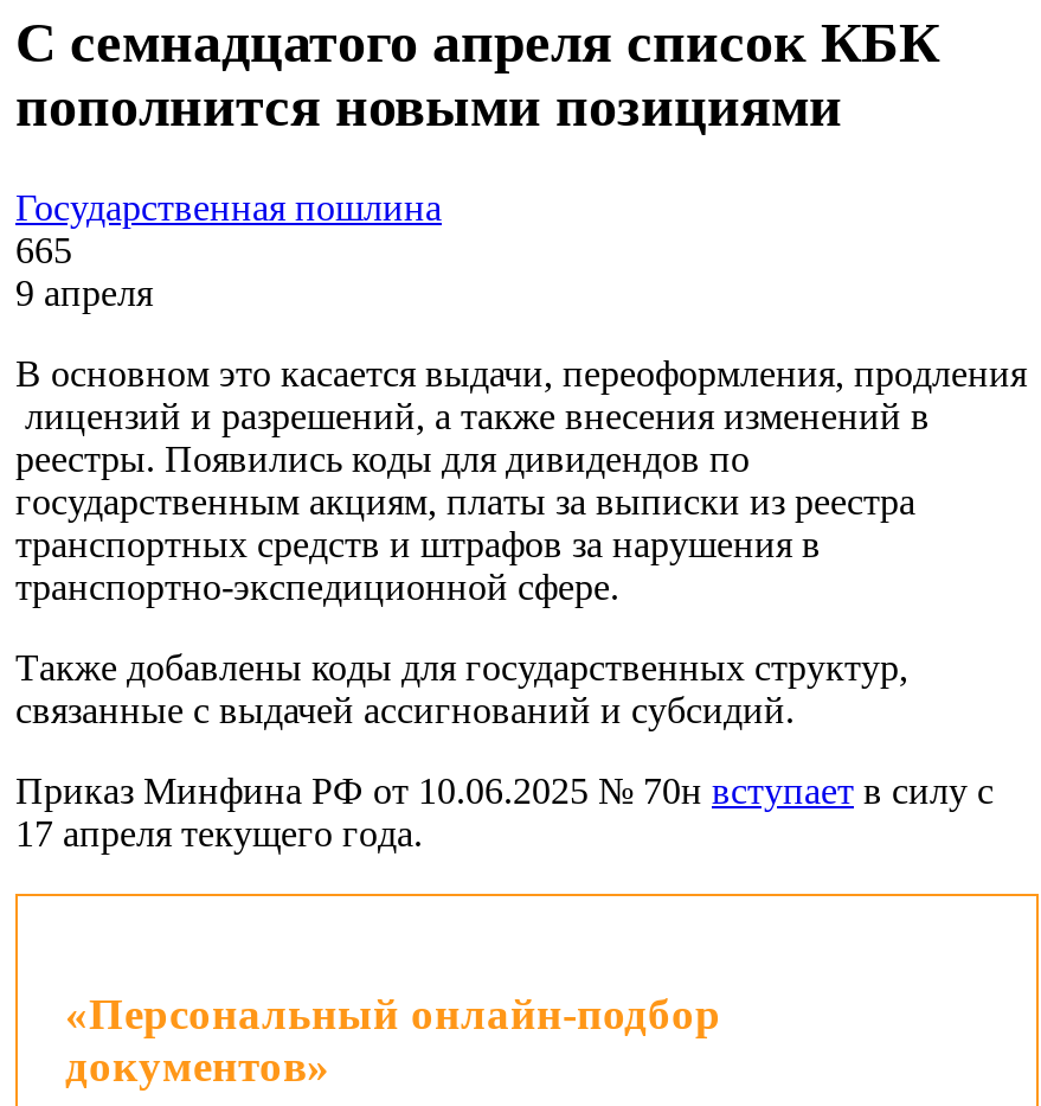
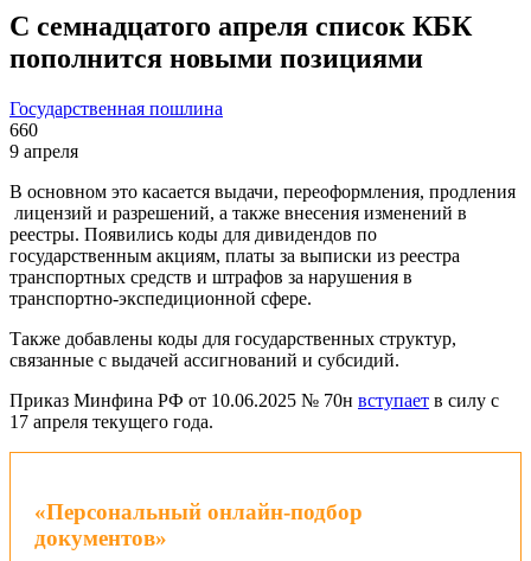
[15,229,72,270] 665 -> [9,120,38,140] 660

